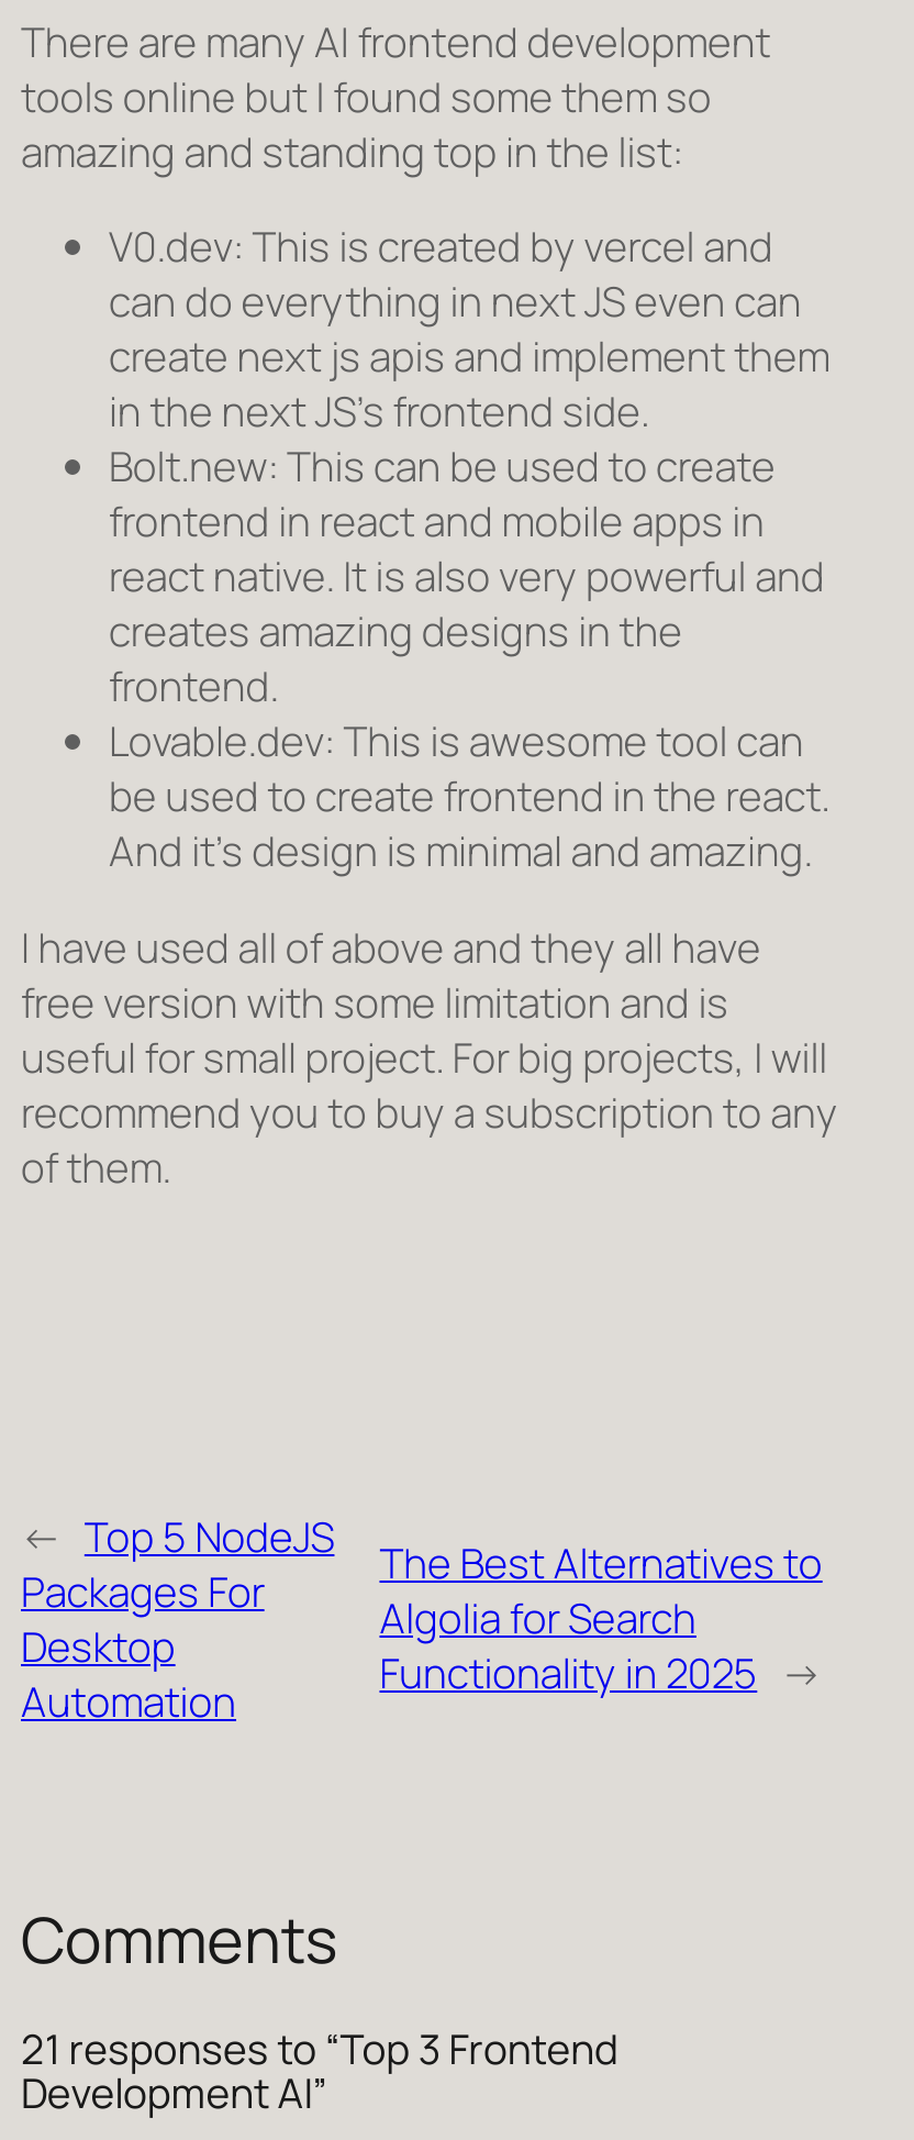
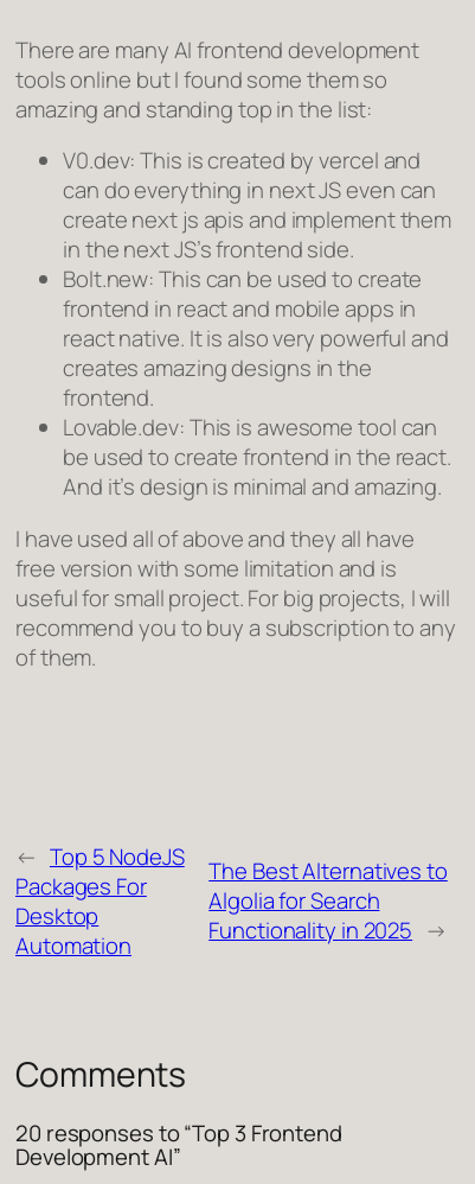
[21,2021,618,2078] 21 responses to “Top 3 Frontend -> [15,1118,342,1149] 20 responses to “Top 3 Frontend

